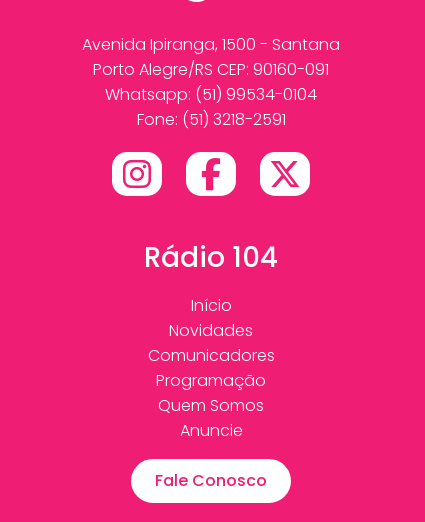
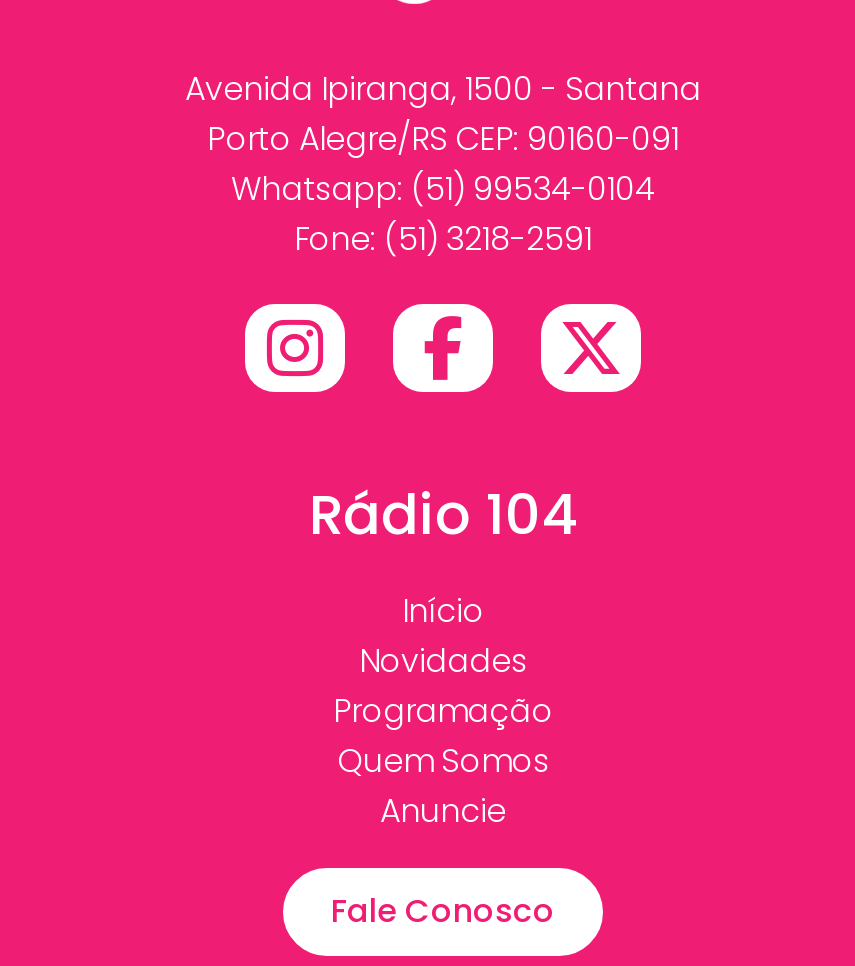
[147,344,274,367] Comunicadores -> none

